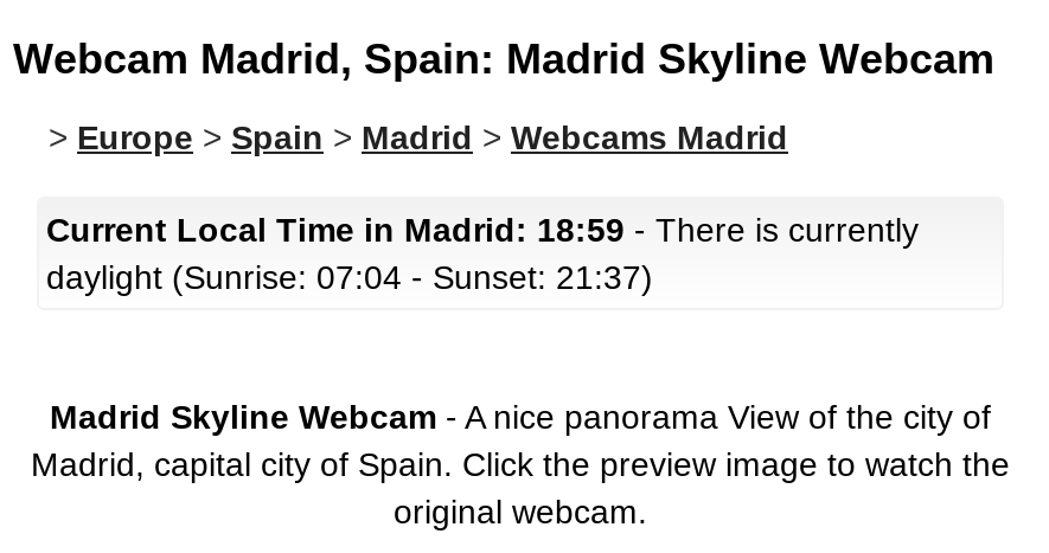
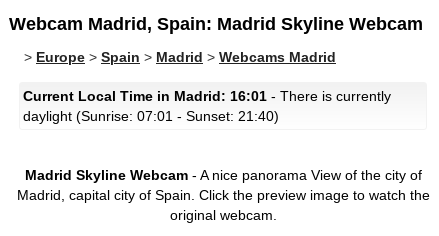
[46,211,919,249] Current Local Time in Madrid: 18:59 - There is currently -> [23,88,391,104] Current Local Time in Madrid: 16:01 - There is currently
[46,258,653,296] daylight (Sunrise: 07:04 - Sunset: 21:37) -> [23,108,279,124] daylight (Sunrise: 07:01 - Sunset: 21:40)

